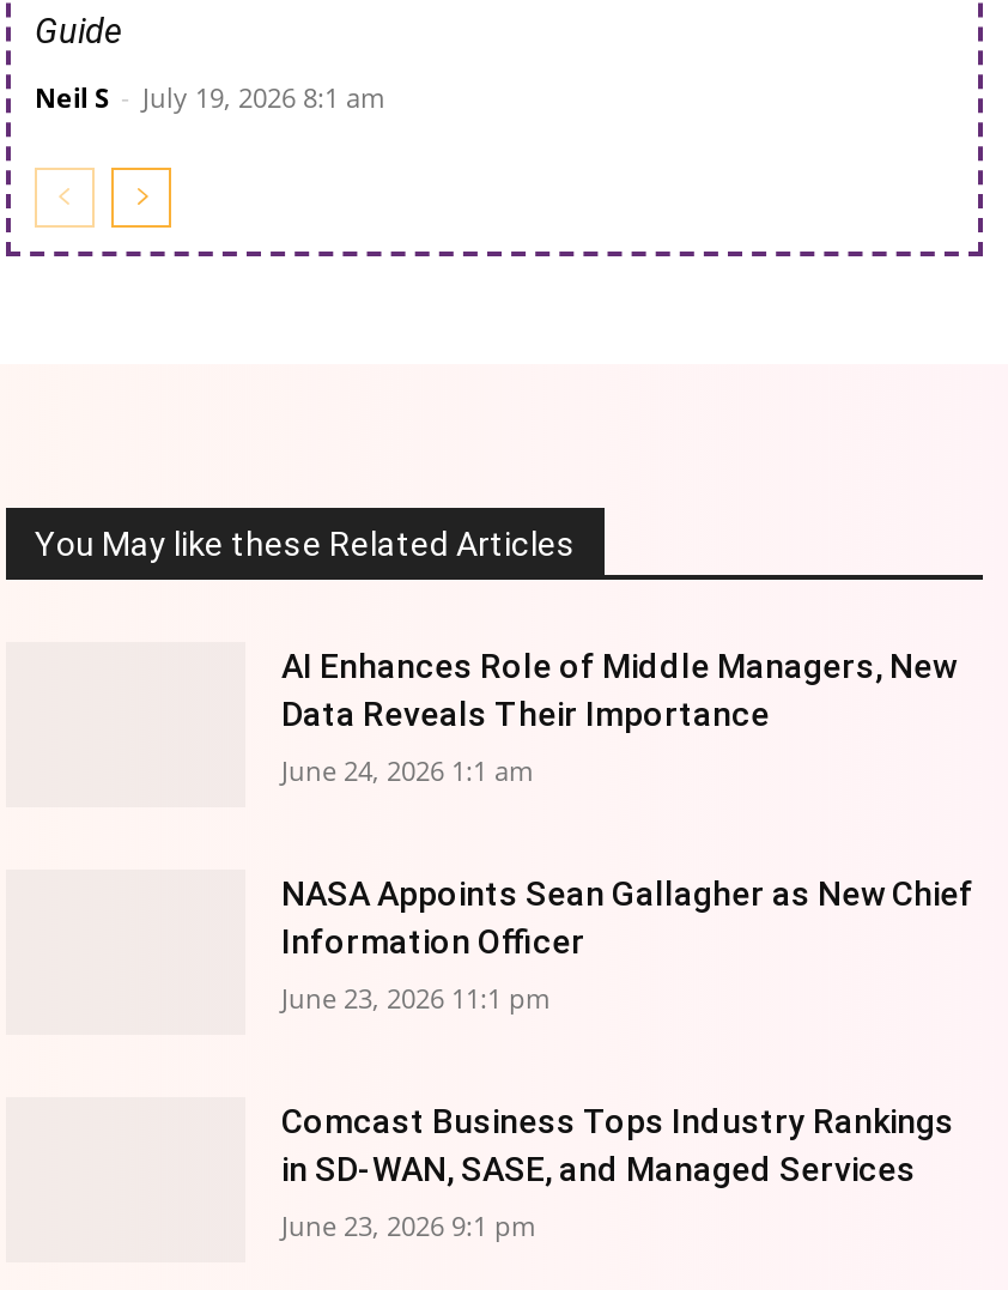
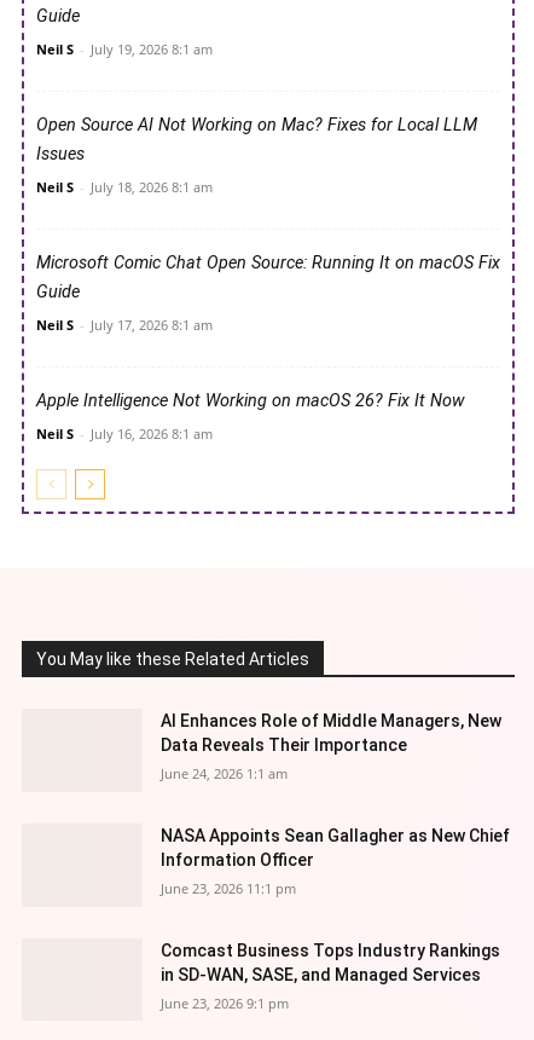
none -> [36,115,477,196] Open Source AI Not Working on Mac? Fixes for Local LLM | Issues | Neil S - July 18, 2026 8:1 am
none -> [36,253,500,334] Microsoft Comic Chat Open Source: Running It on macOS Fix | Guide | Neil S - July 17, 2026 8:1 am
none -> [36,391,464,443] Apple Intelligence Not Working on macOS 26? Fix It Now | Neil S - July 16, 2026 8:1 am

